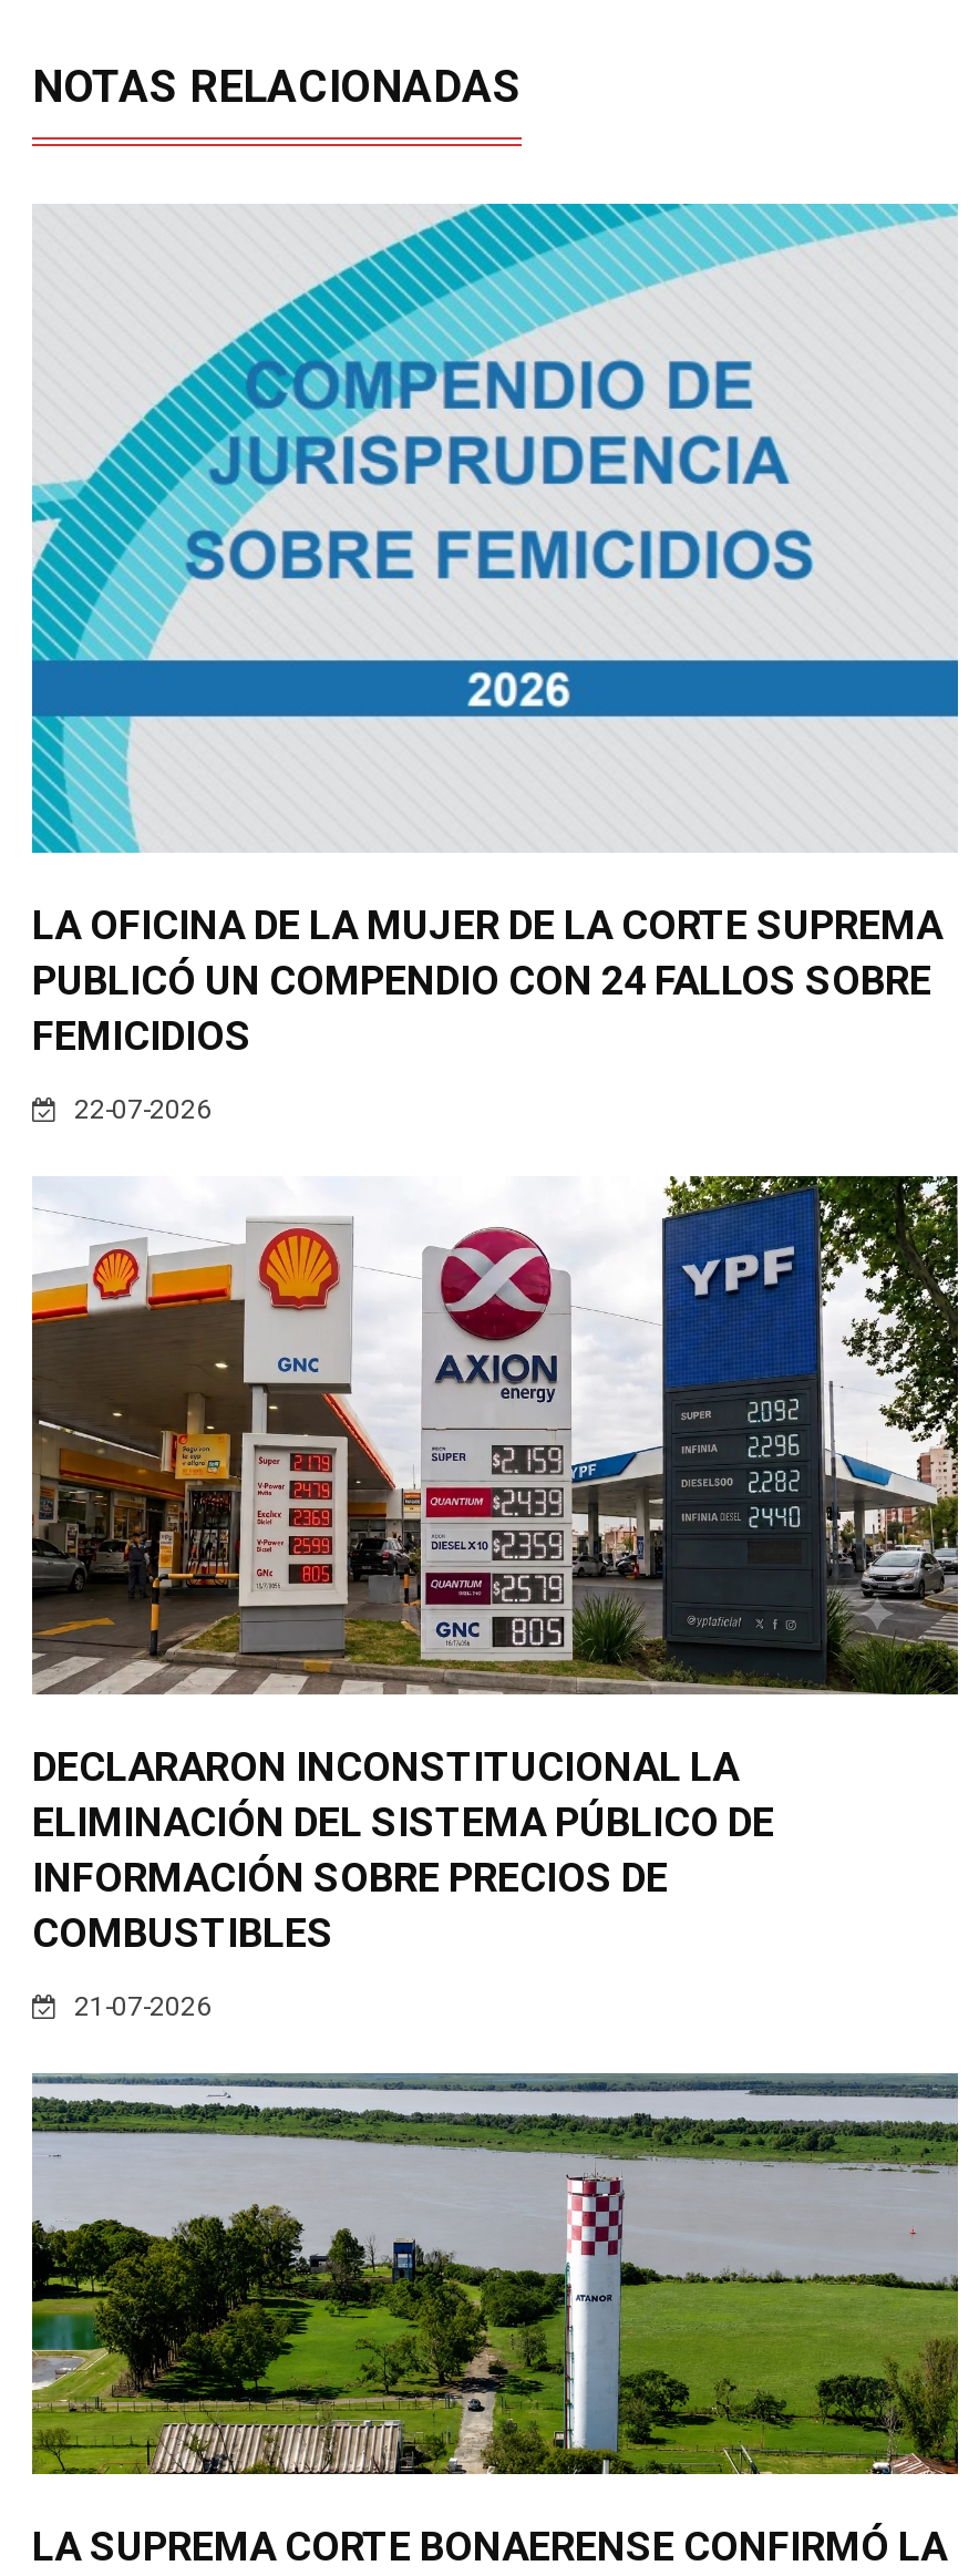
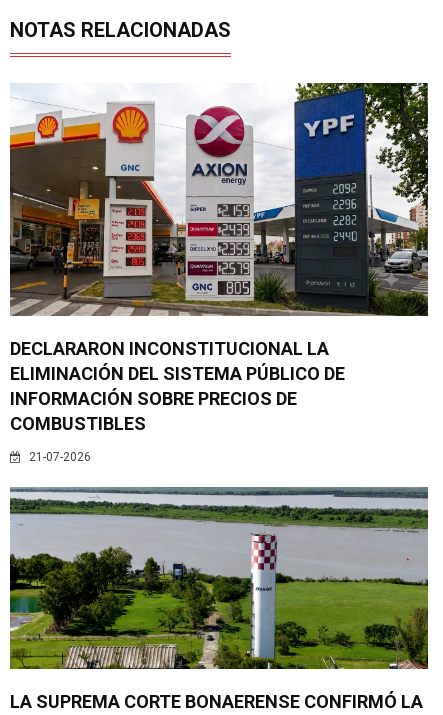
[30,202,960,1126] [image] | LA OFICINA DE LA MUJER DE LA CORTE SUPREMA | PUBLICÓ UN COMPENDIO CON 24 FALLOS SOBRE | FEMICIDIOS | 22-07-2026 -> none

